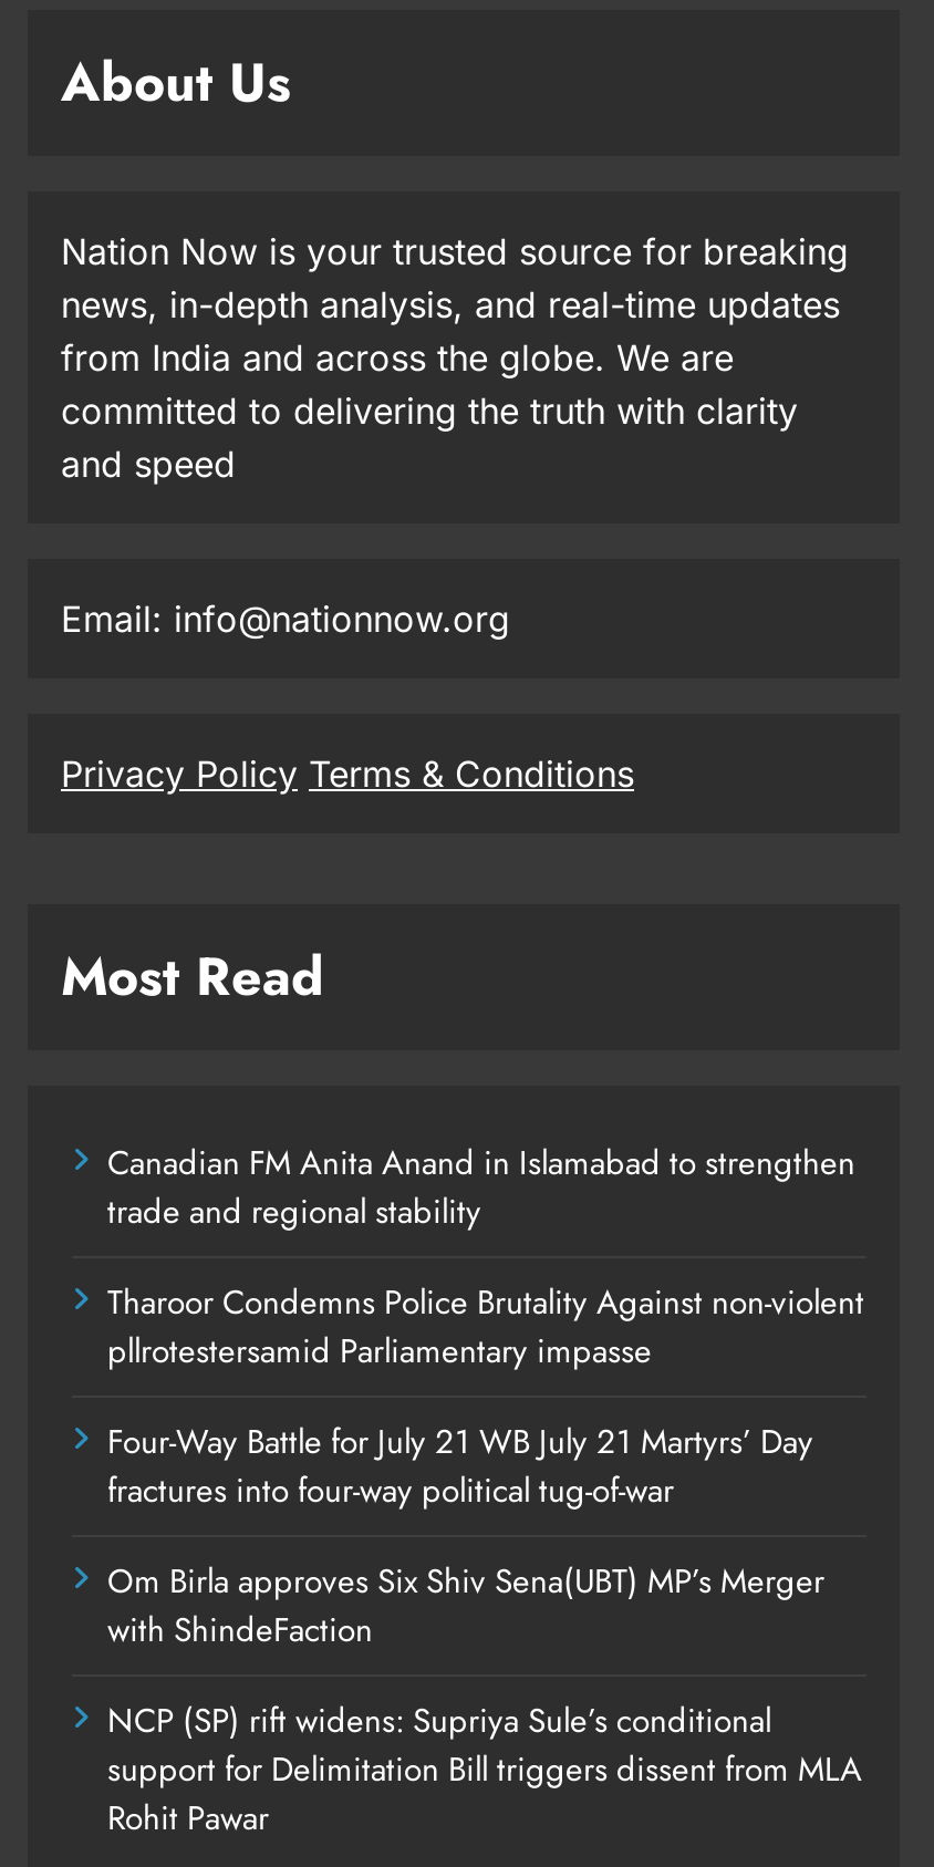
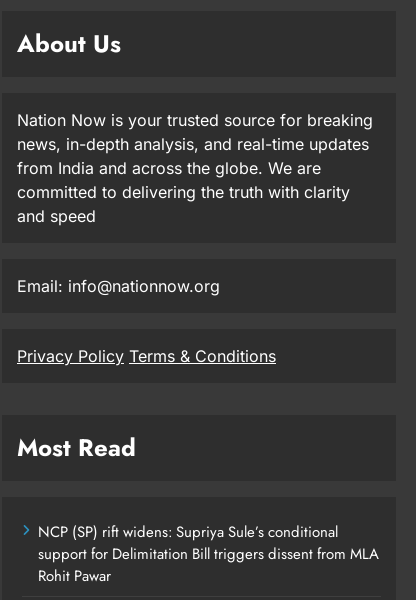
[107,1138,864,1654] Canadian FM Anita Anand in Islamabad to strengthen | trade and regional stability | Tharoor Condemns Police Brutality Against non-violent | pllrotestersamid Parliamentary impasse | Four-Way Battle for July 21 WB July 21 Martyrs’ Day | fractures into four-way political tug-of-war | Om Birla approves Six Shiv Sena(UBT) MP’s Merger | with ShindeFaction -> none

